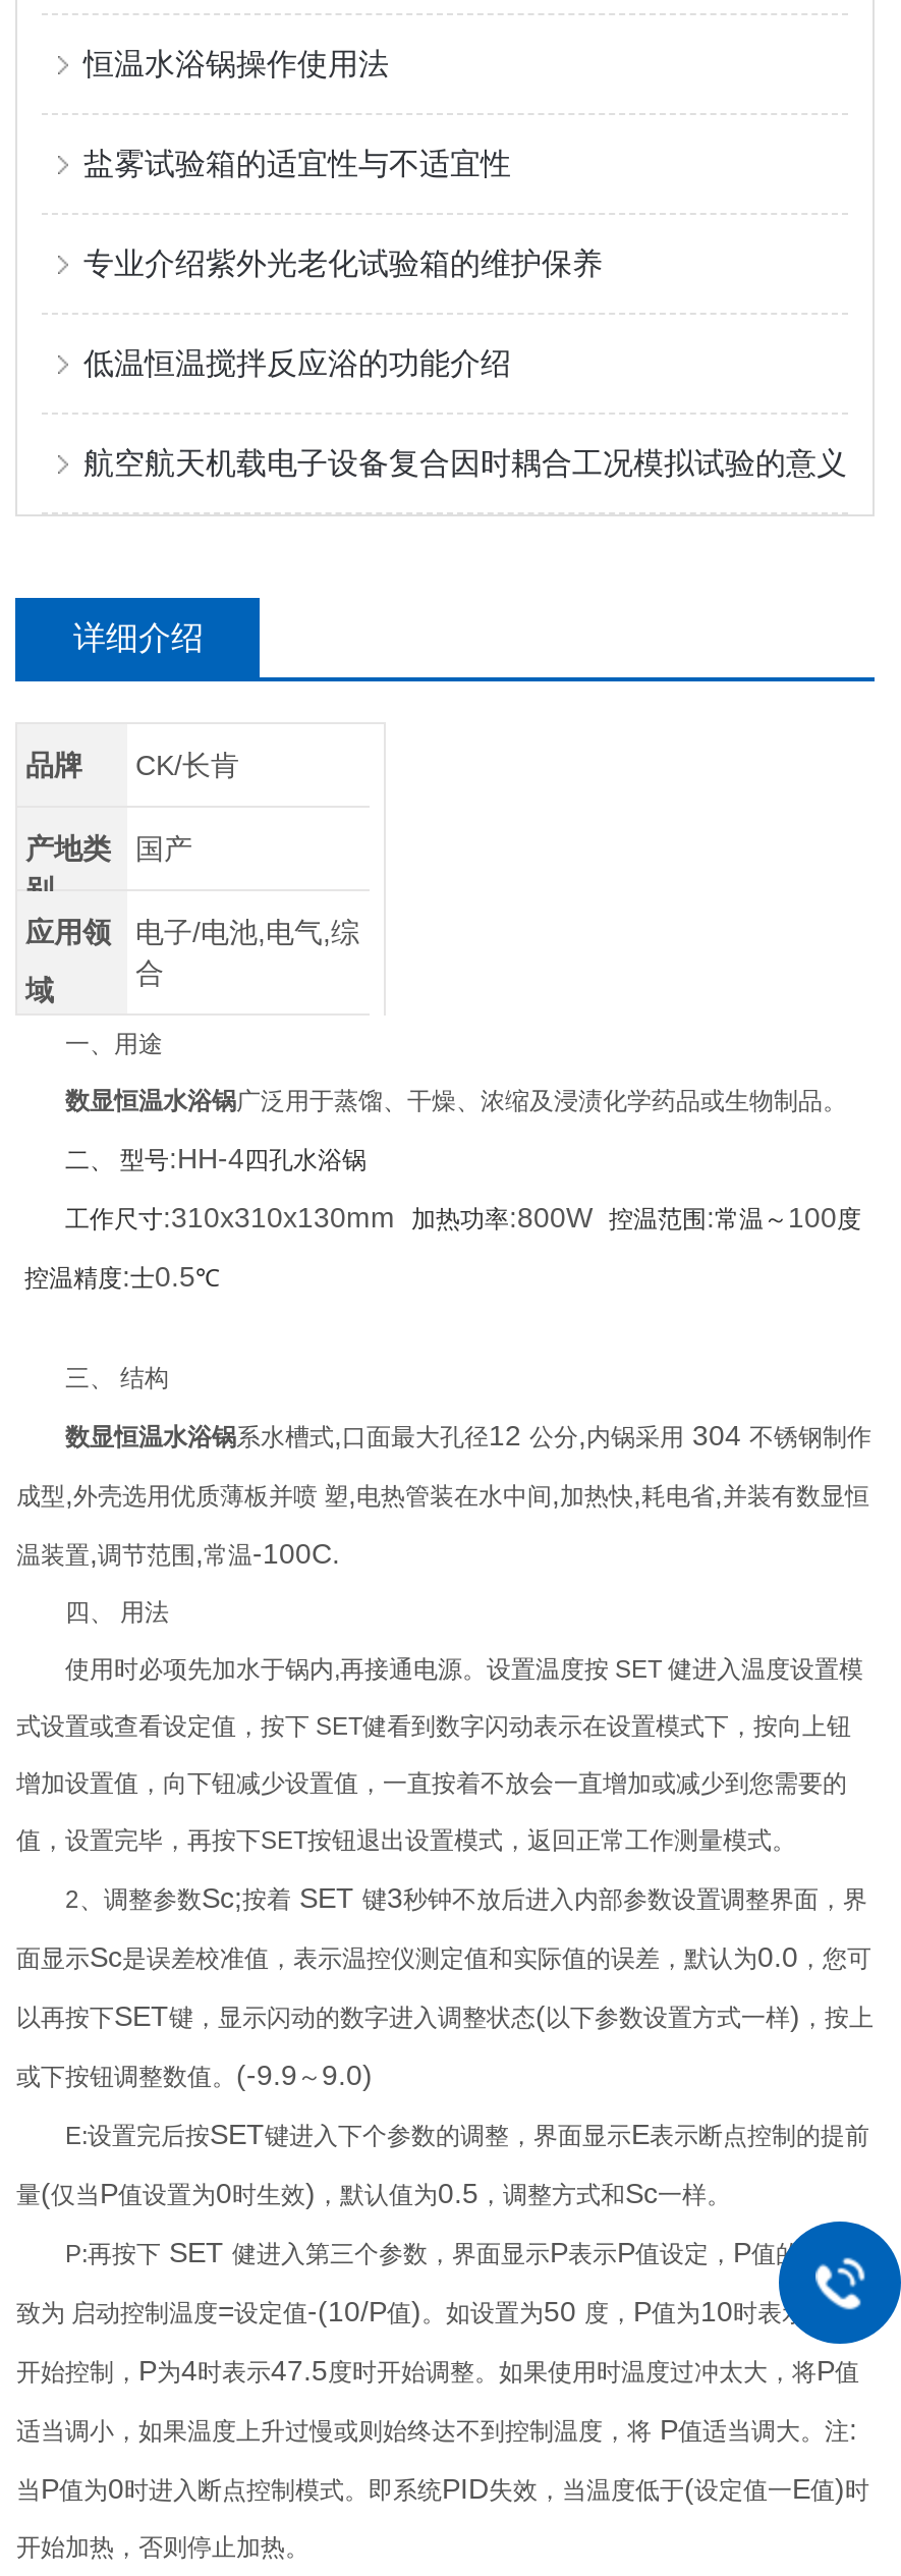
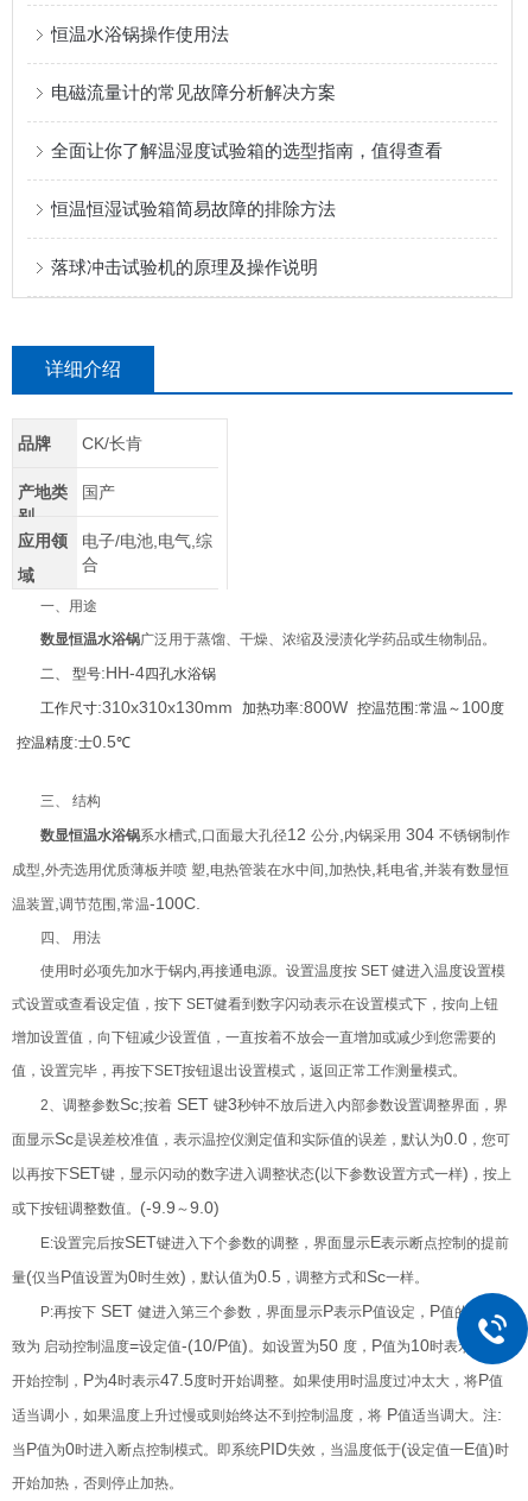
[83,145,511,180] 盐雾试验箱的适宜性与不适宜性 -> [51,82,336,102] 电磁流量计的常见故障分析解决方案
[83,245,602,280] 专业介绍紫外光老化试验箱的维护保养 -> [51,140,443,160] 全面让你了解温湿度试验箱的选型指南，值得查看
[83,345,511,380] 低温恒温搅拌反应浴的功能介绍 -> [51,198,336,219] 恒温恒湿试验箱简易故障的排除方法
[83,445,847,480] 航空航天机载电子设备复合因时耦合工况模拟试验的意义 -> [51,257,318,277] 落球冲击试验机的原理及操作说明

